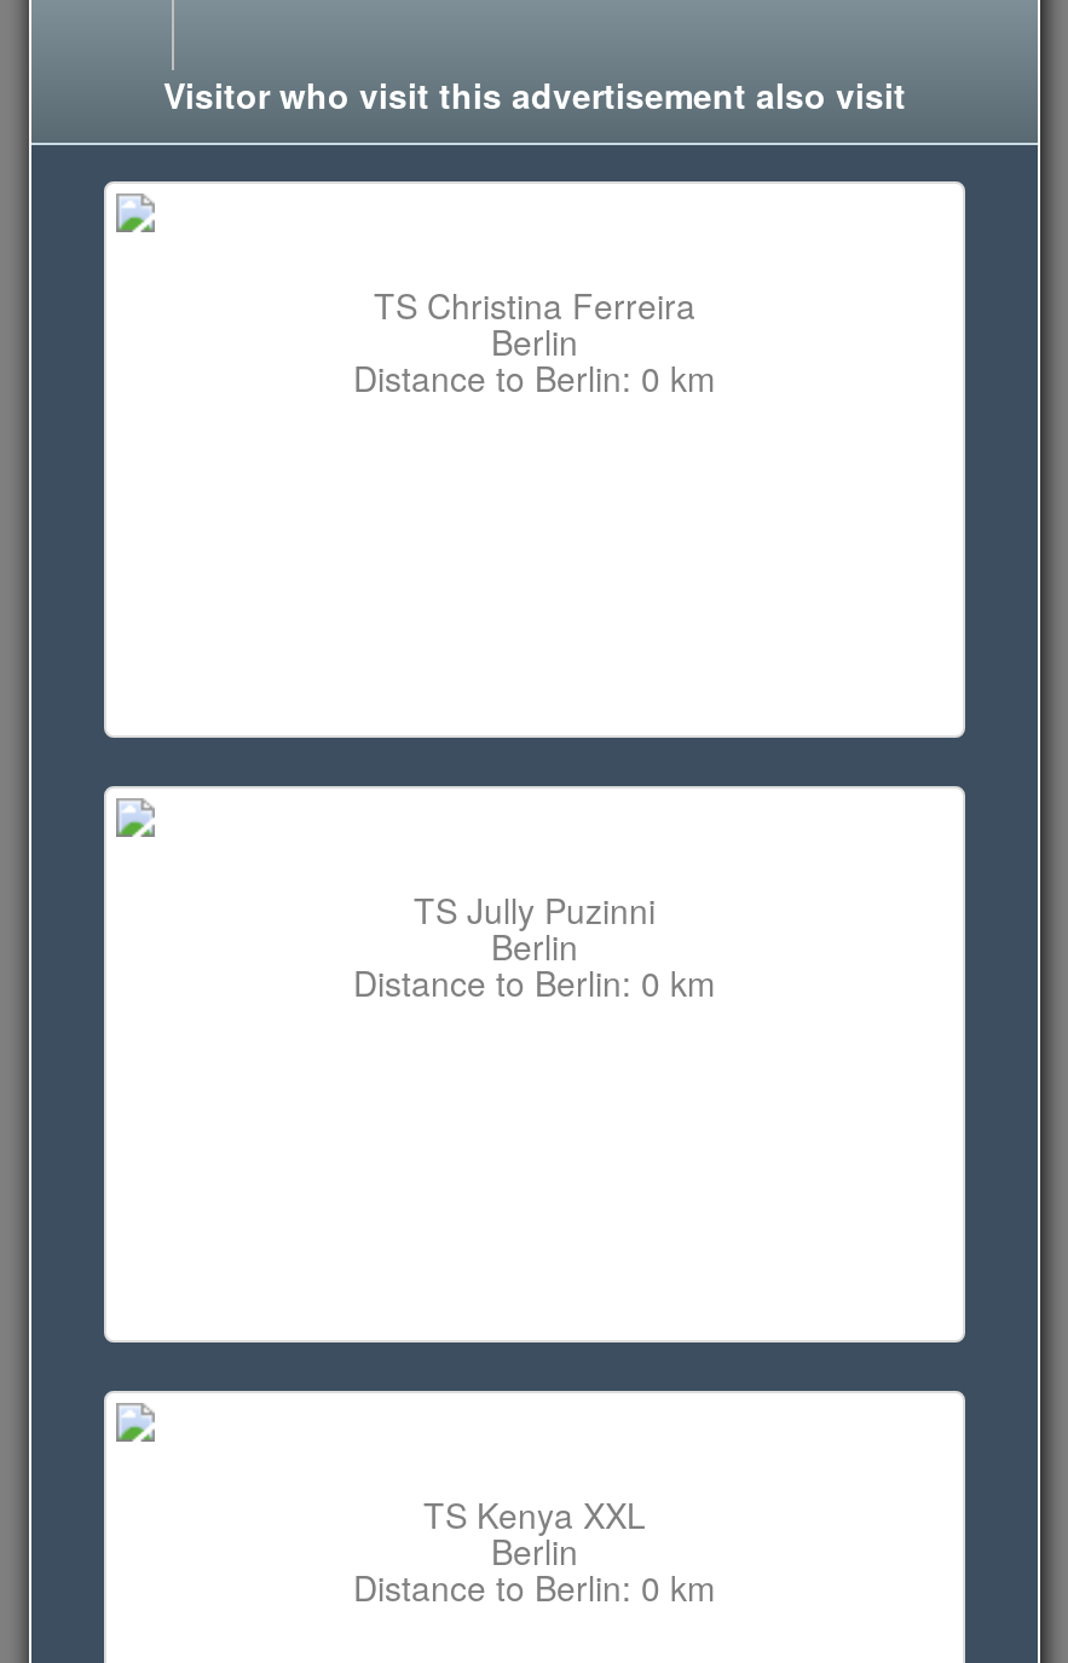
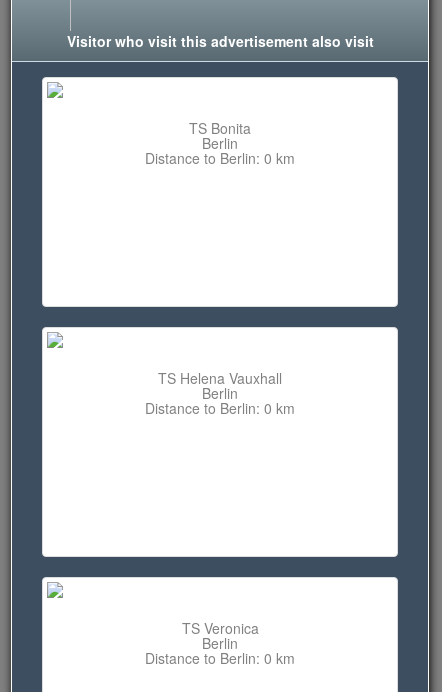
[374,280,695,328] TS Christina Ferreira -> [189,118,251,138] TS Bonita
[414,885,656,933] TS Jully Puzinni -> [158,368,282,388] TS Helena Vauxhall
[423,1490,646,1538] TS Kenya XXL -> [181,618,258,638] TS Veronica

